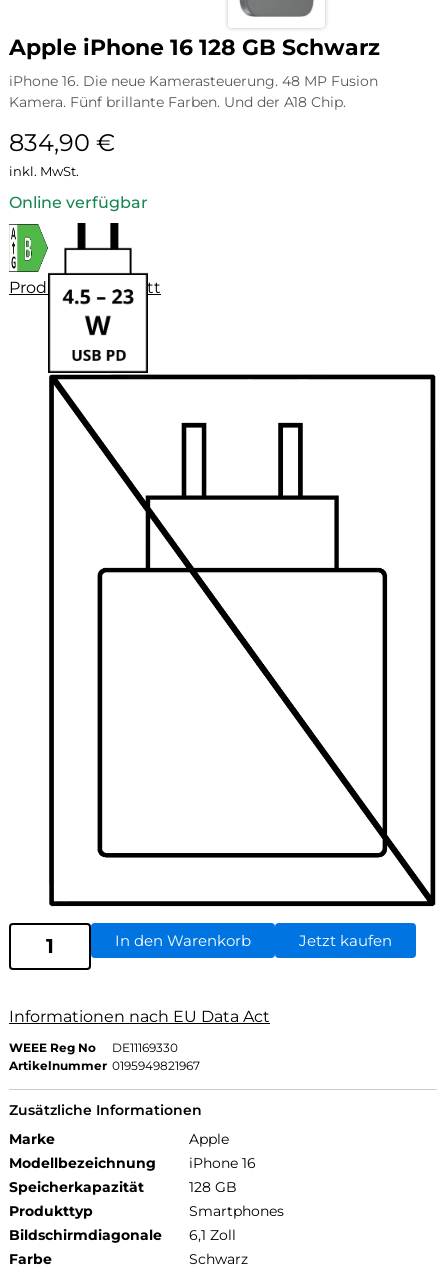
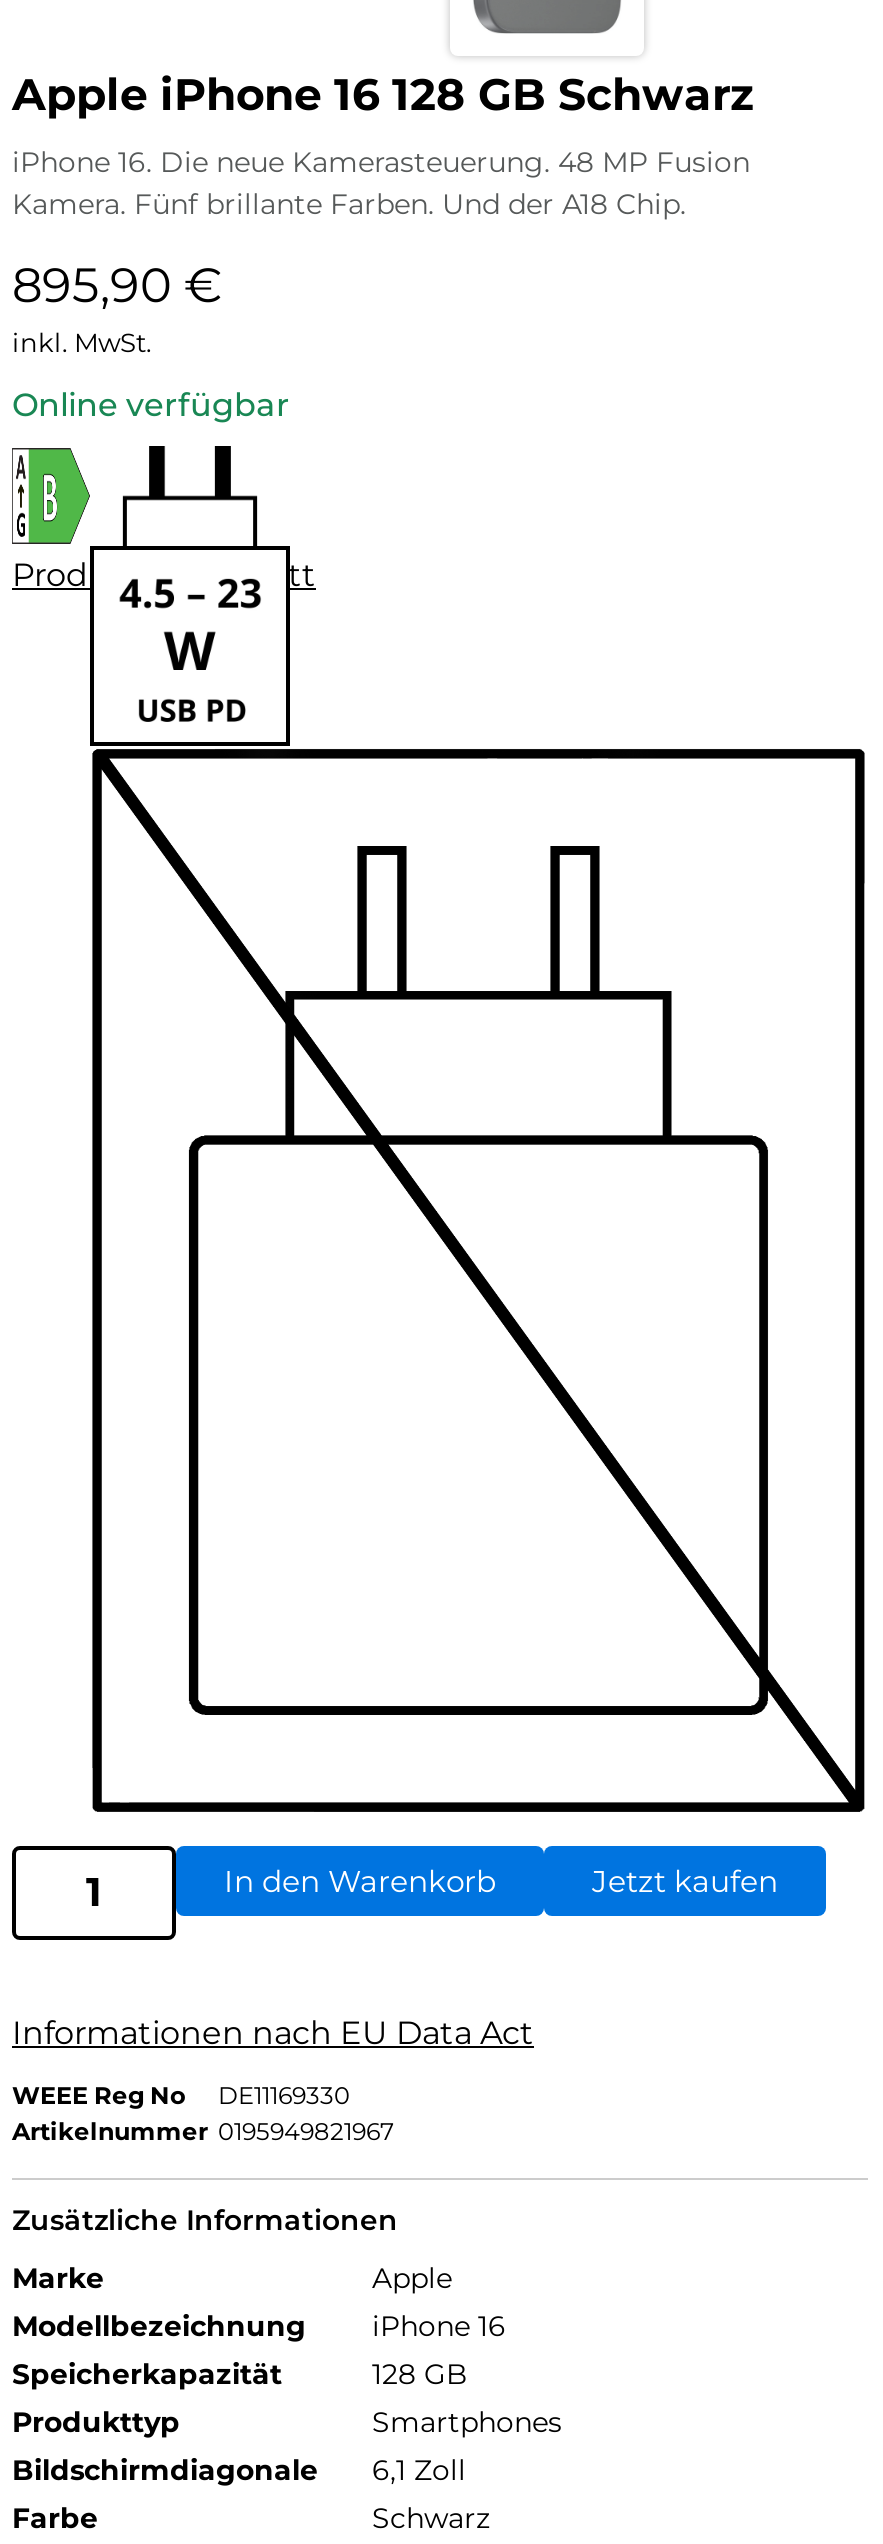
[9,127,115,156] 834,90 € -> [12,255,222,313] 895,90 €

